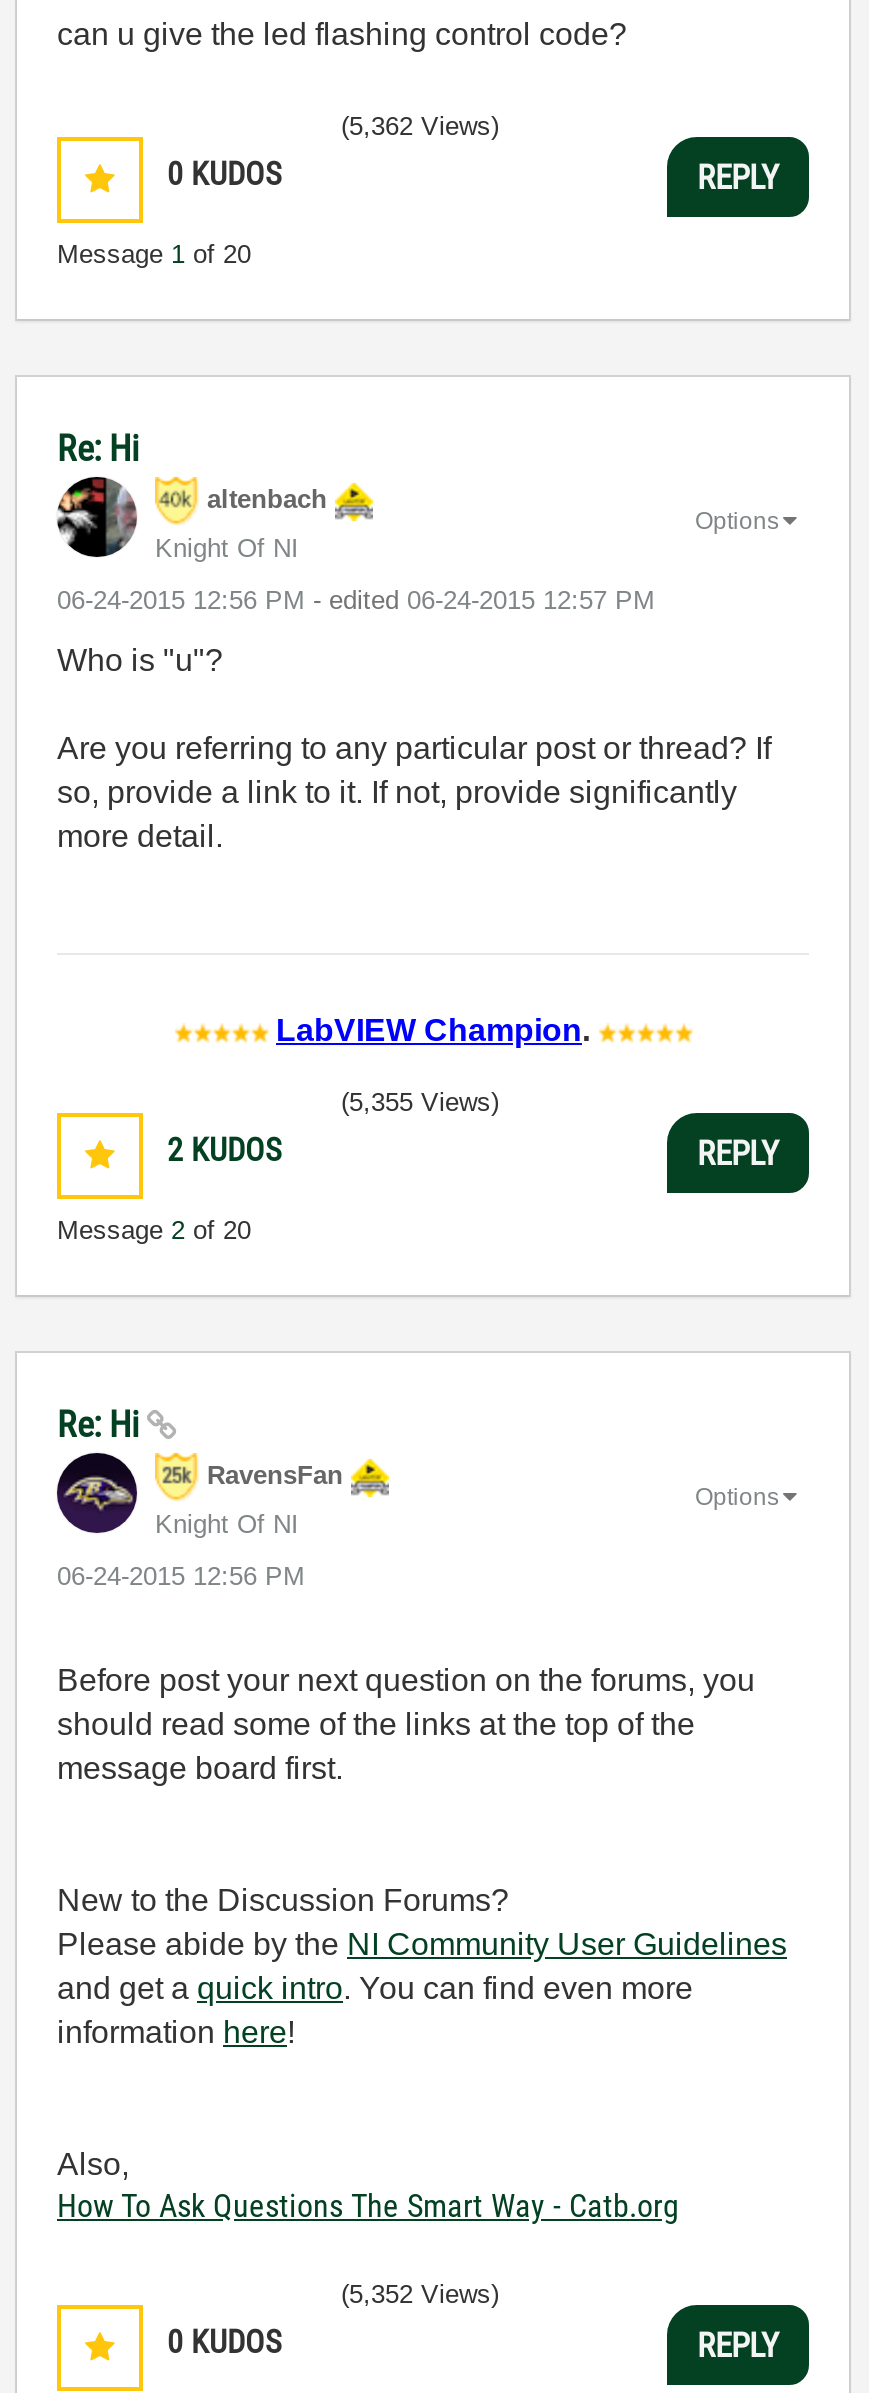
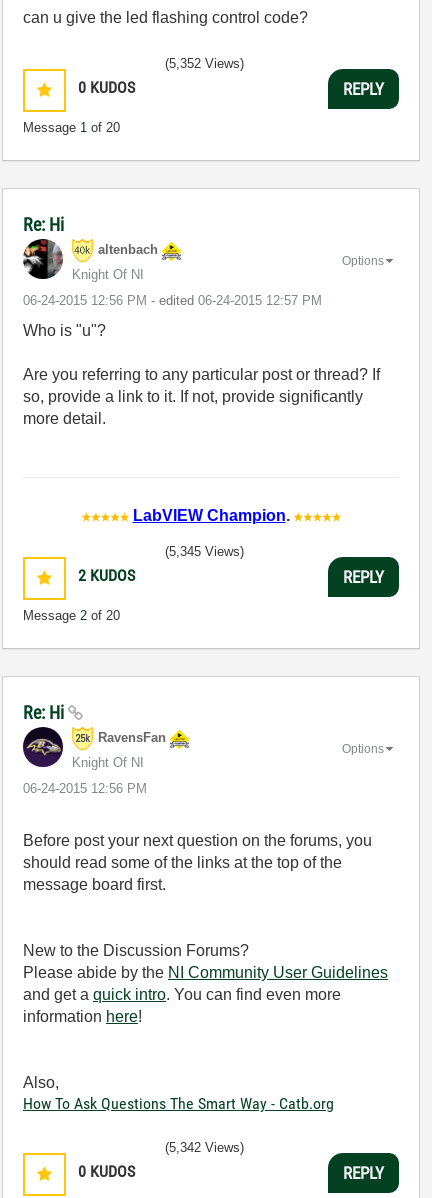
[341,111,499,141] (5,362 Views) -> [165,56,244,71] (5,352 Views)
[341,1087,499,1117] (5,355 Views) -> [165,544,244,559] (5,345 Views)
[341,2279,499,2309] (5,352 Views) -> [165,1140,244,1155] (5,342 Views)

